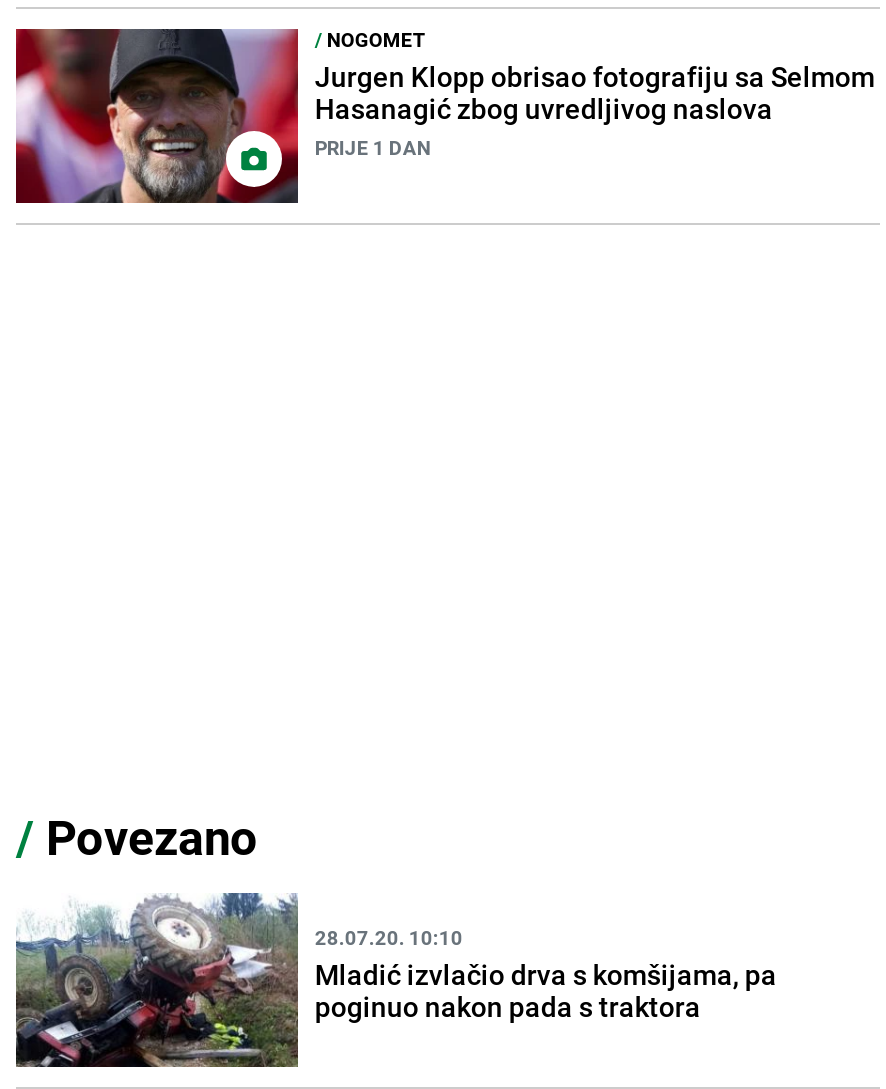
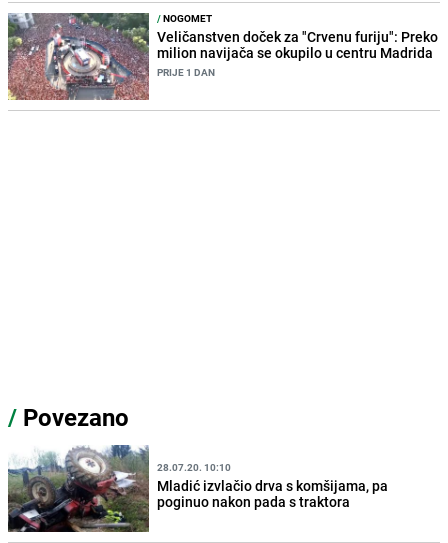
[14,27,875,205] [image] | Jurgen Klopp obrisao fotografiju sa Selmom | Hasanagić zbog uvredljivog naslova -> [7,12,438,101] [image] | Veličanstven doček za "Crvenu furiju": Preko | milion navijača se okupilo u centru Madrida

